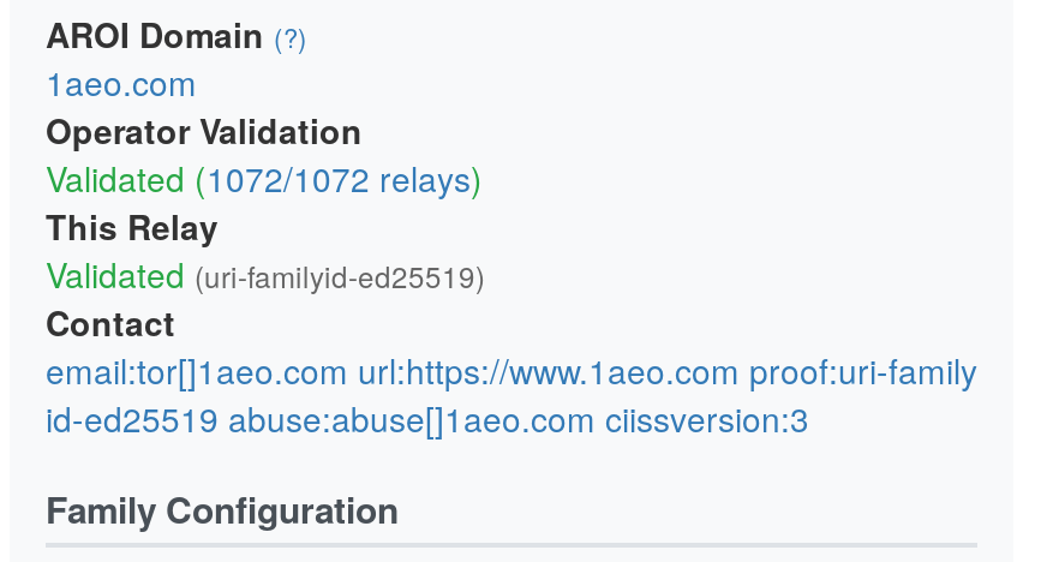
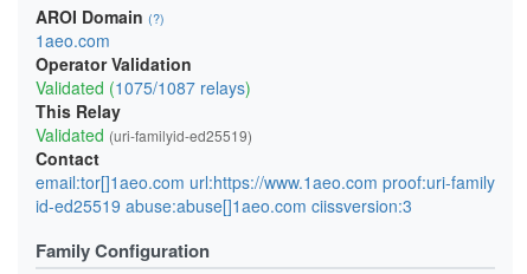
[46,154,483,202] Validated (1072/1072 relays) -> [36,76,251,100] Validated (1075/1087 relays)

